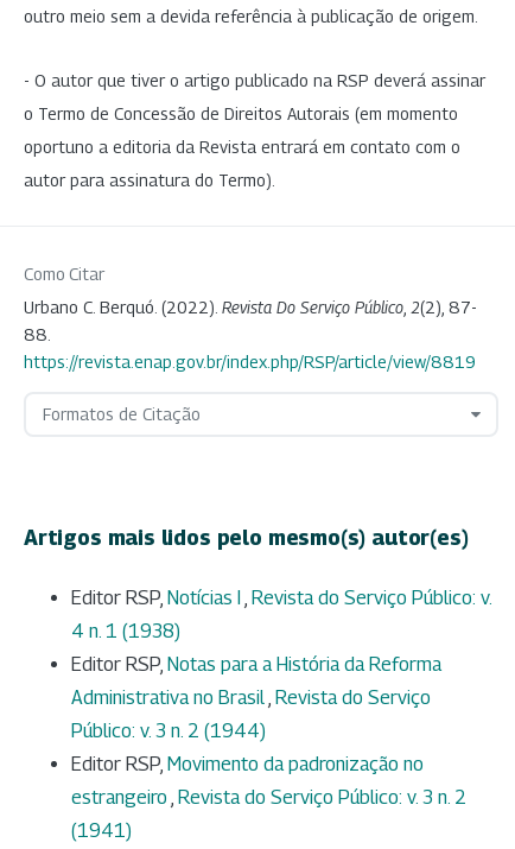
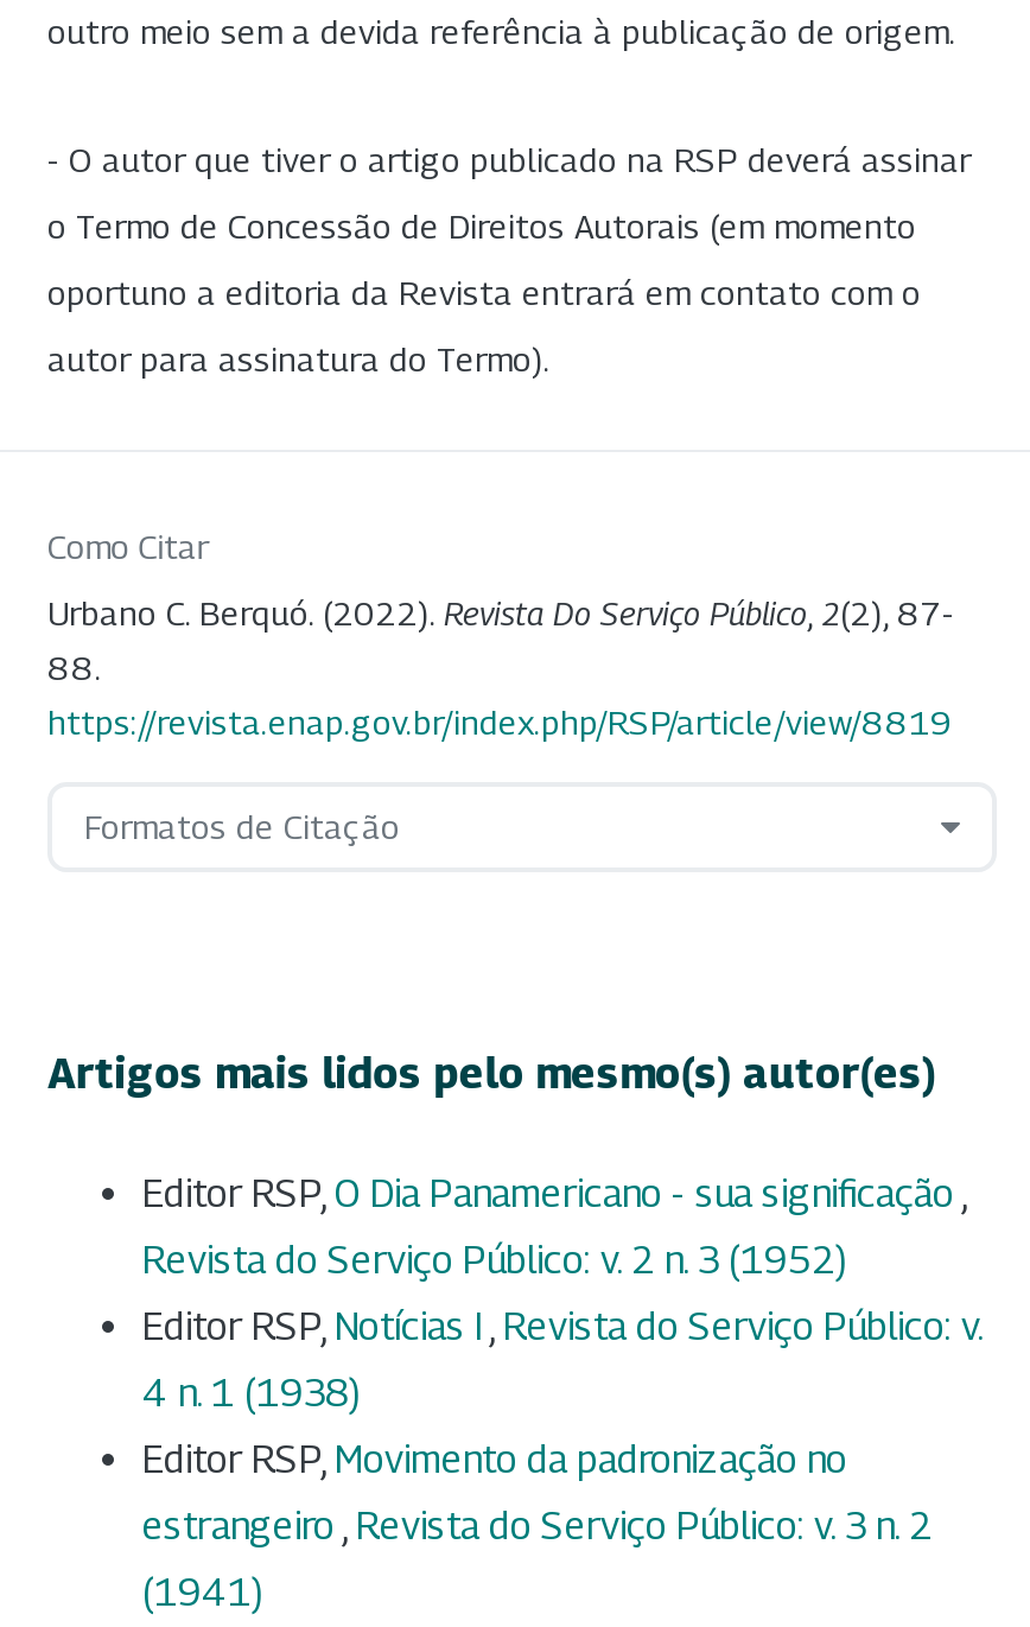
none -> [142,1172,961,1284] Editor RSP, O Dia Panamericano - sua significação | Revista do Serviço Público: v. 2 n. 3 (1952)
moved [71,587,491,643] -> [142,1305,983,1417]: Editor RSP, Notícias I, Revista do Serviço Público: v. | 4 n. 1 (1938)
[71,654,441,743] Editor RSP, Notas para a História da Reforma | Administrativa no Brasil, Revista do Serviço | Público: v. 3 n. 2 (1944) -> none

